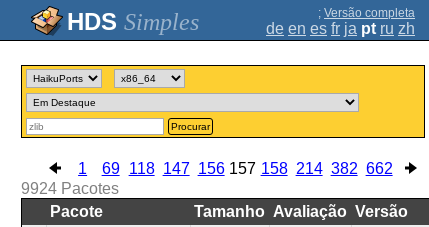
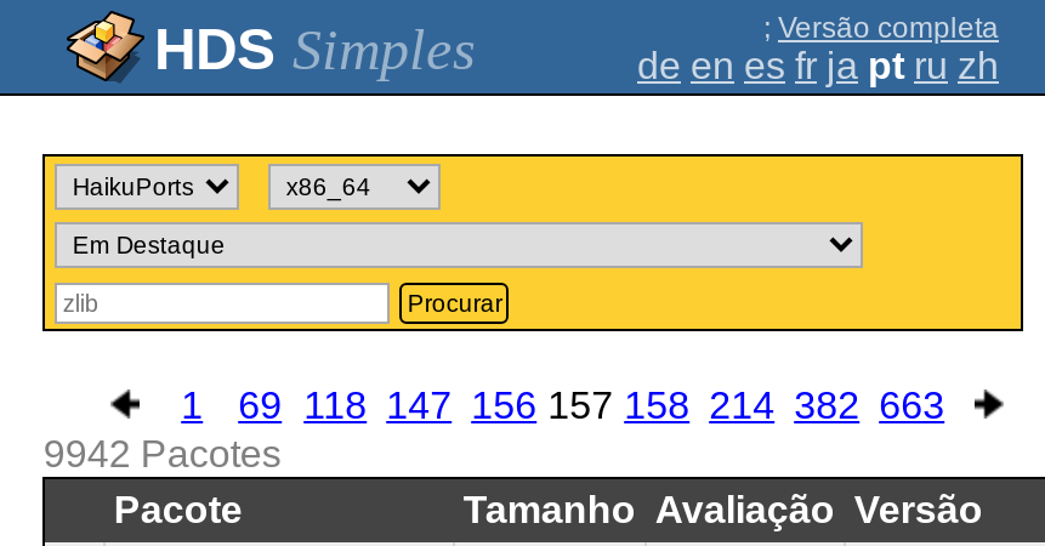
[78,160,393,177] 1 69 118 147 156 157 158 214 382 662 -> [181,385,945,426] 1 69 118 147 156 157 158 214 382 663
[21,180,119,197] 9924 Pacotes -> [43,433,281,474] 9942 Pacotes

